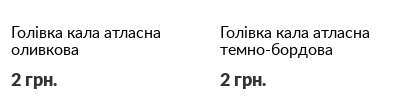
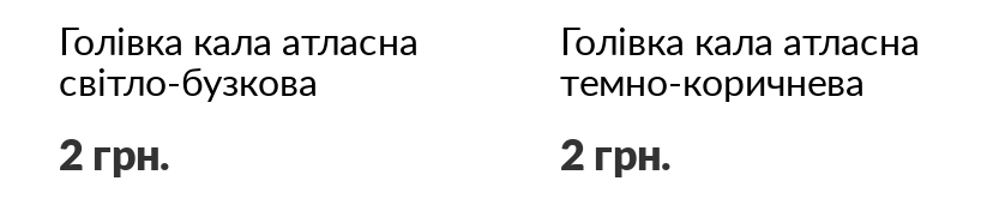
[11,42,79,58] оливкова -> [59,64,318,102] світло-бузкова
[220,42,333,58] темно-бордова -> [560,64,865,102] темно-коричнева

